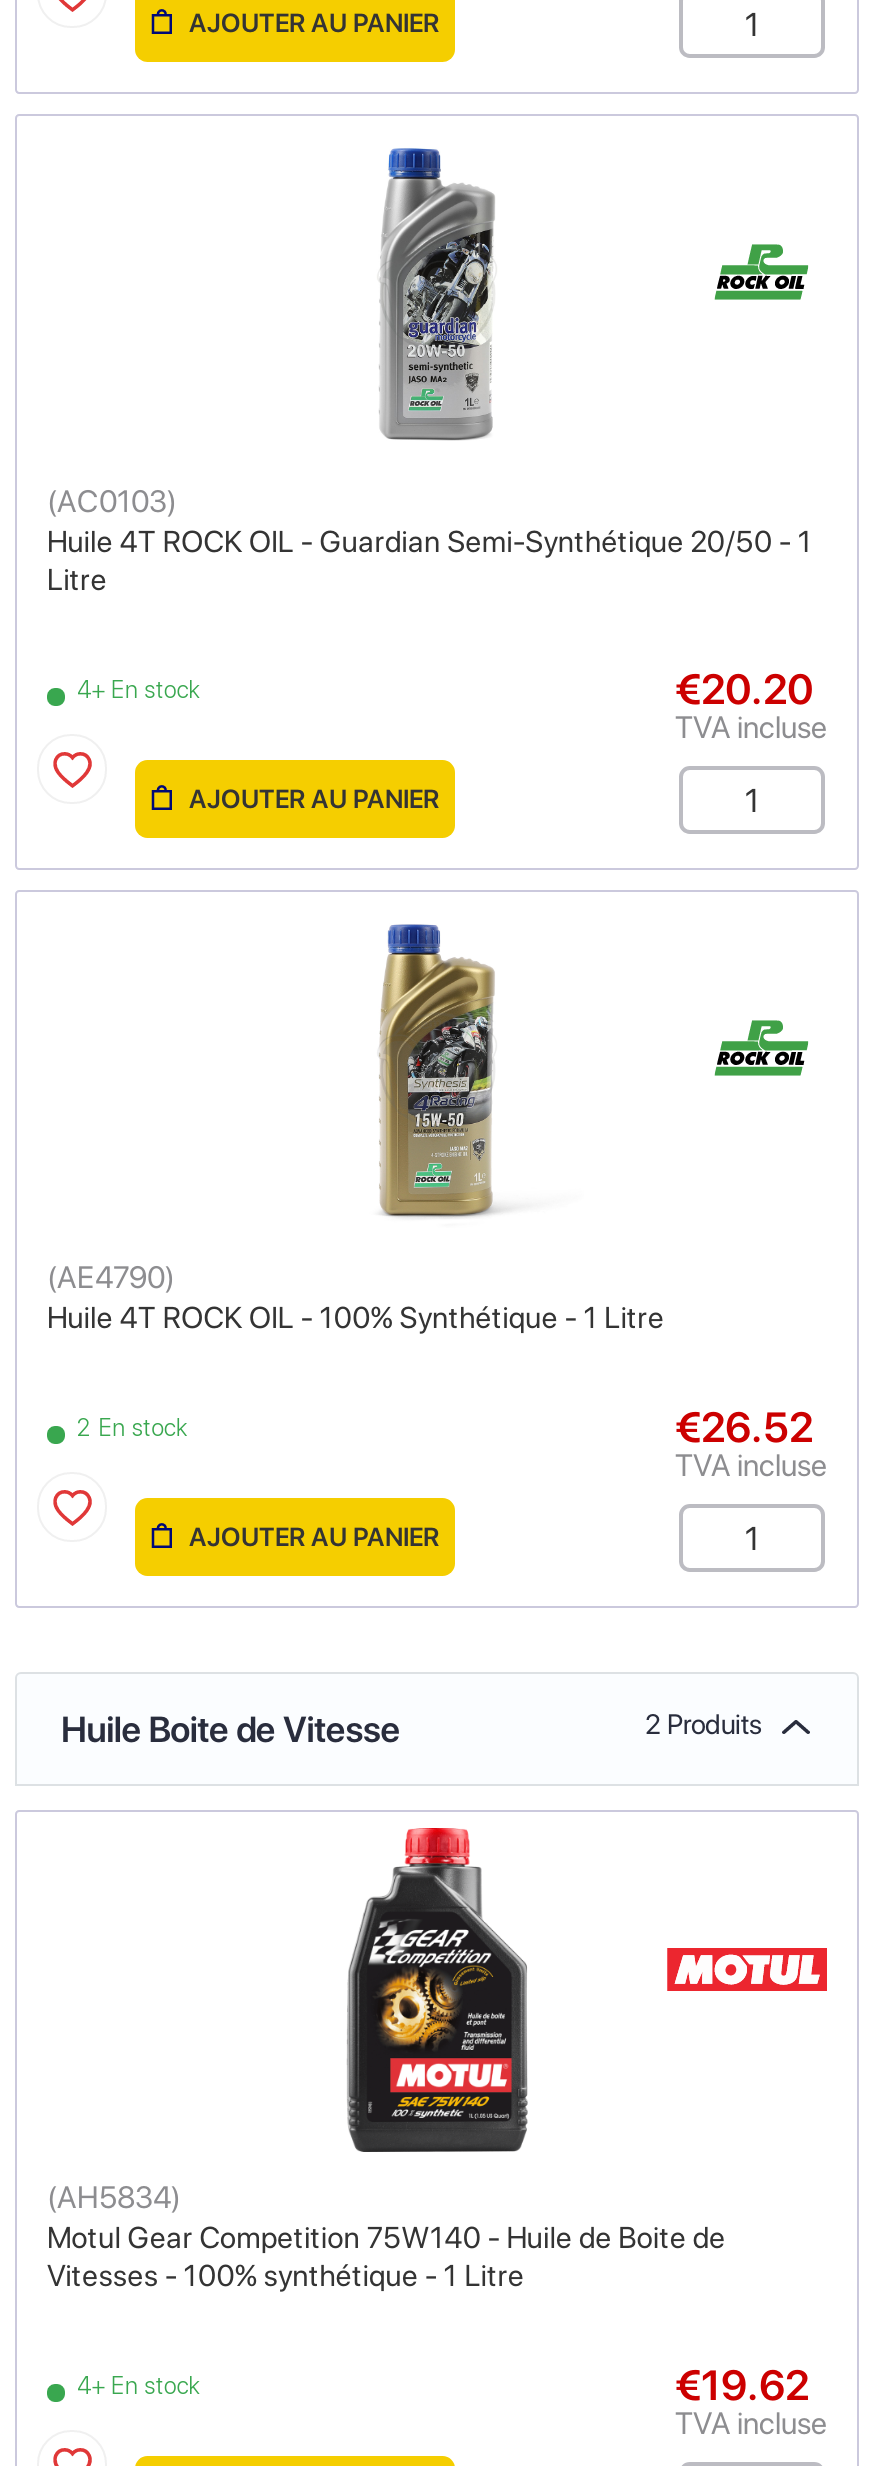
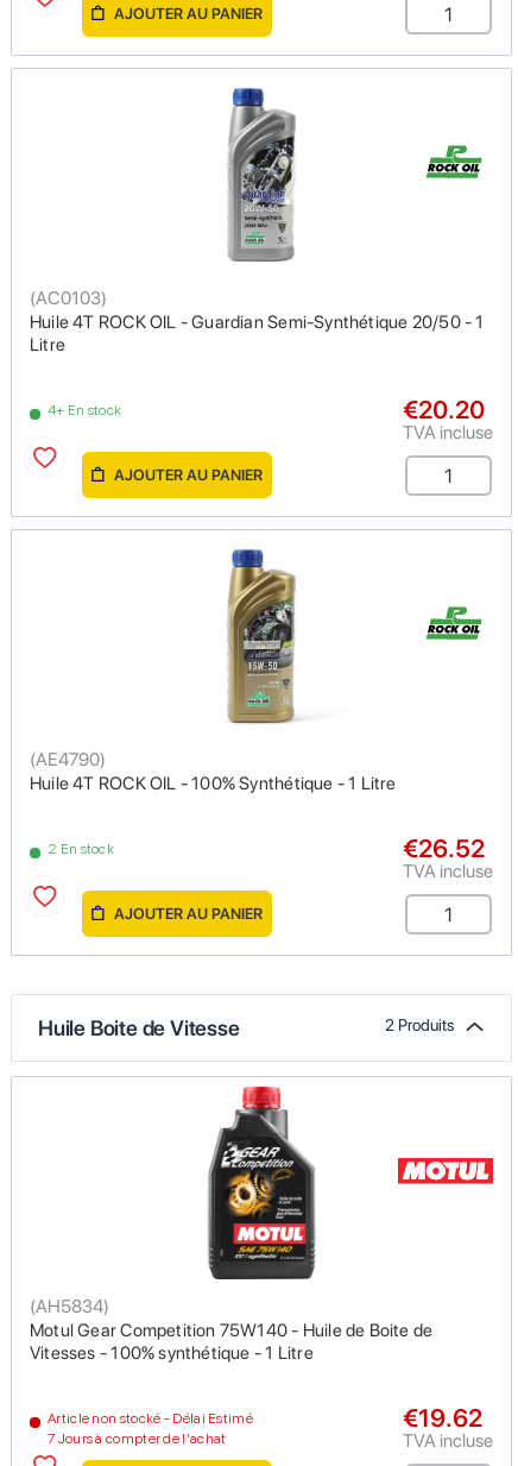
[77,2372,202,2400] 4+ En stock -> [48,1410,253,1447] Article non stocké - Délai Estimé | 7 Jours à compter de l'achat

